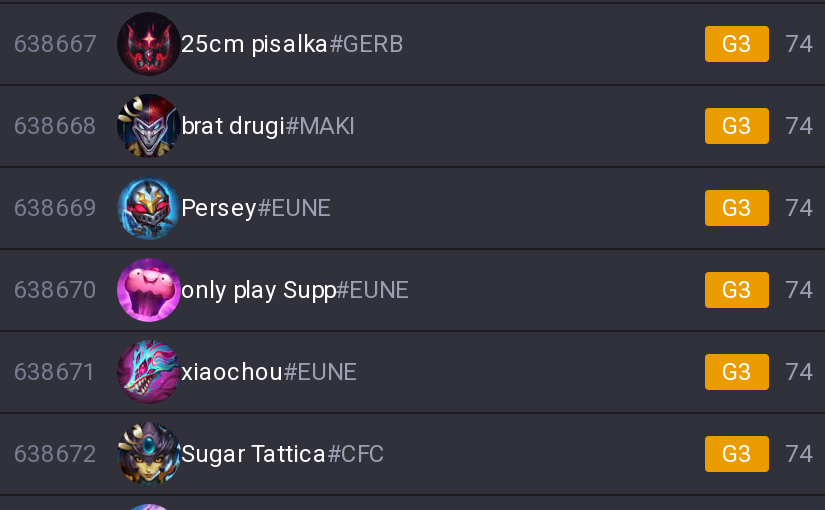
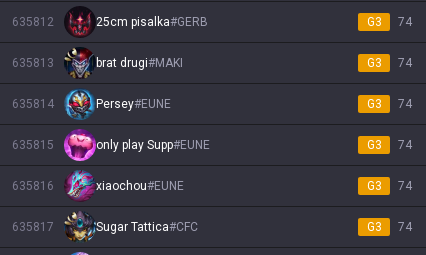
[13,30,97,58] 638667 -> [12,15,54,29] 635812
[13,112,97,140] 638668 -> [12,56,54,70] 635813
[13,194,97,222] 638669 -> [12,97,54,111] 635814
[13,276,97,304] 638670 -> [12,138,54,152] 635815
[13,358,97,386] 638671 -> [12,179,54,193] 635816
[13,440,97,468] 638672 -> [12,220,54,234] 635817

